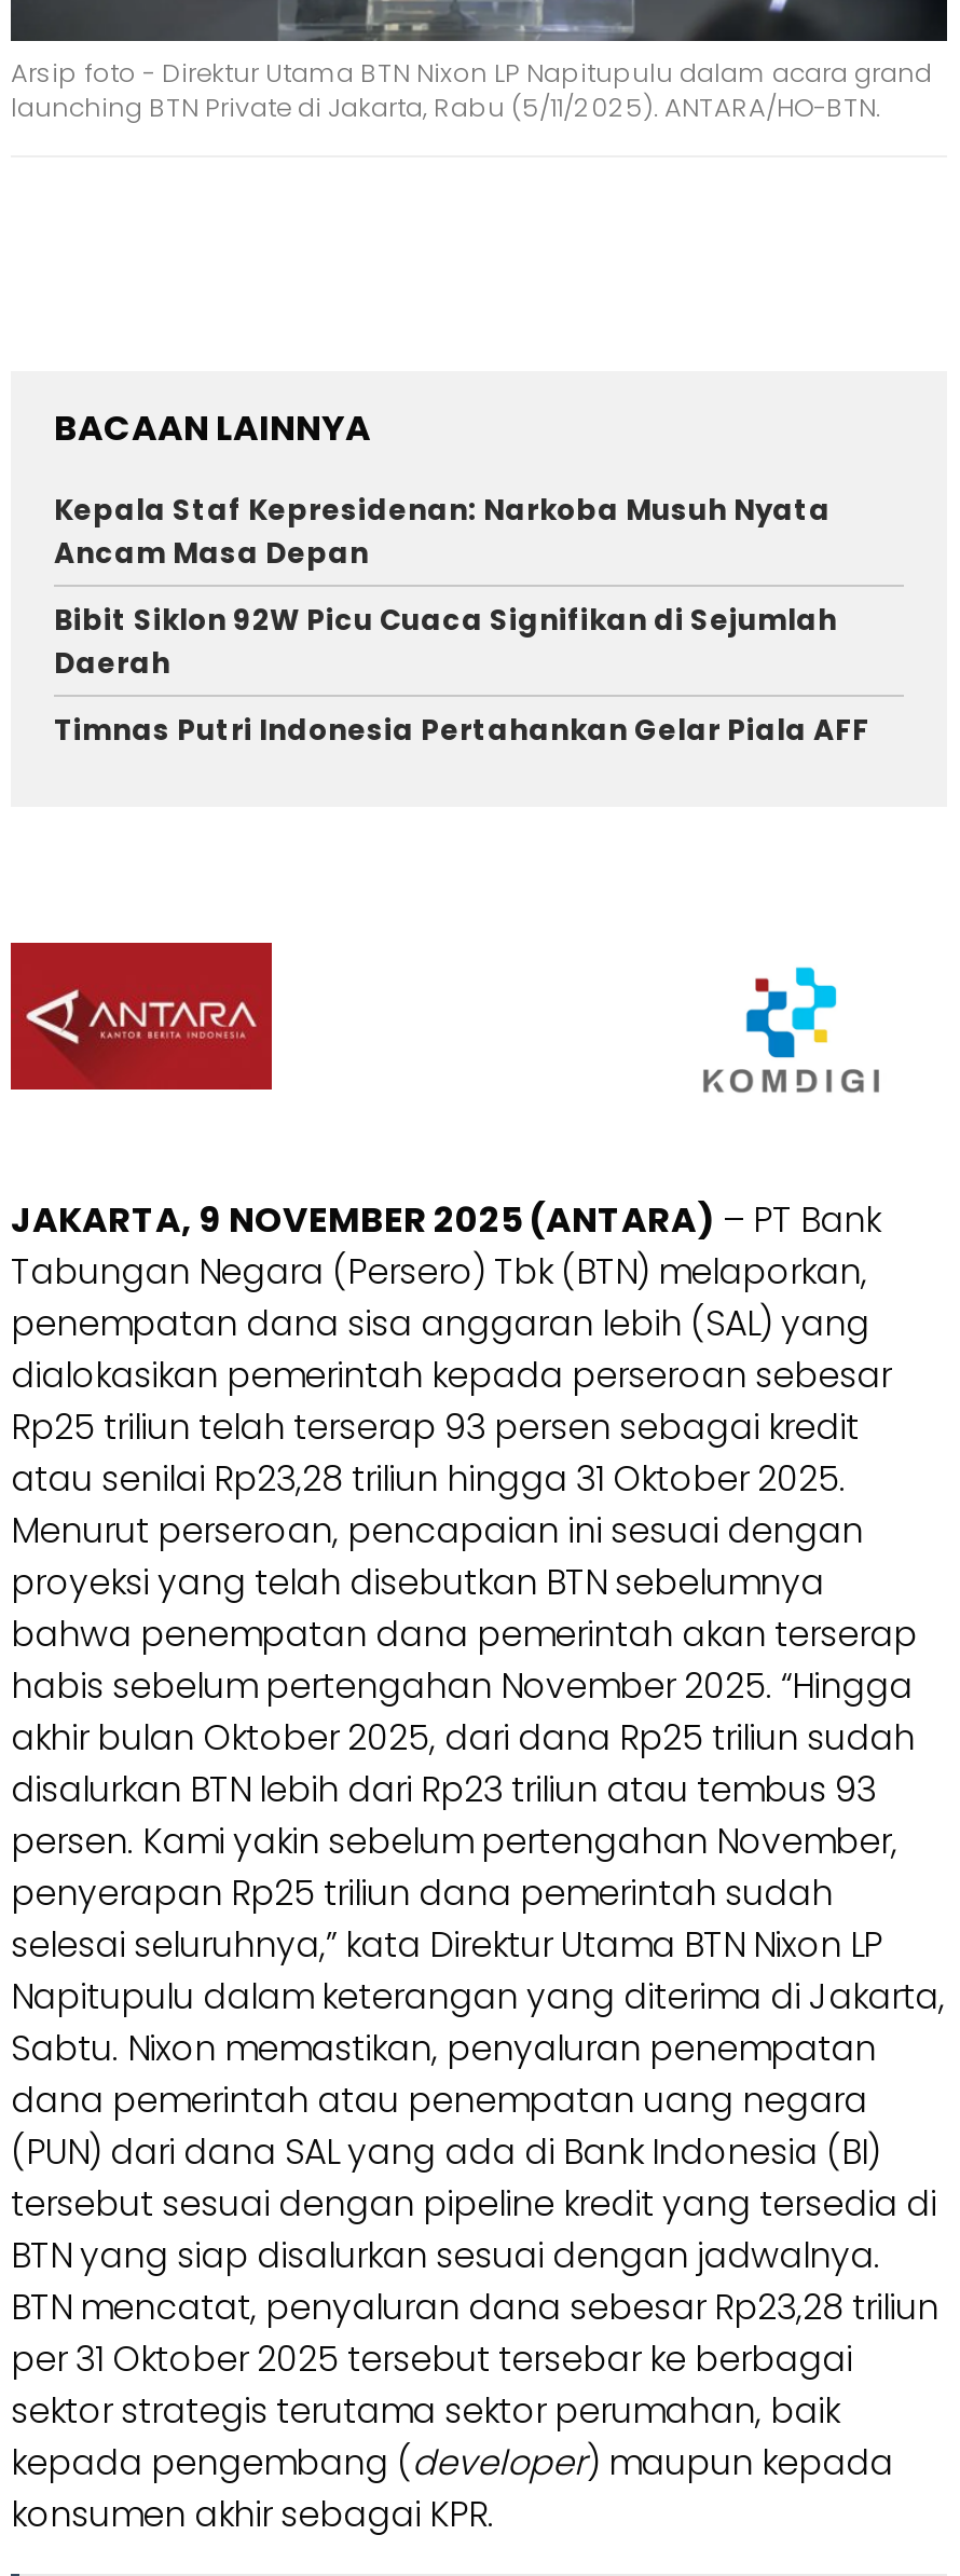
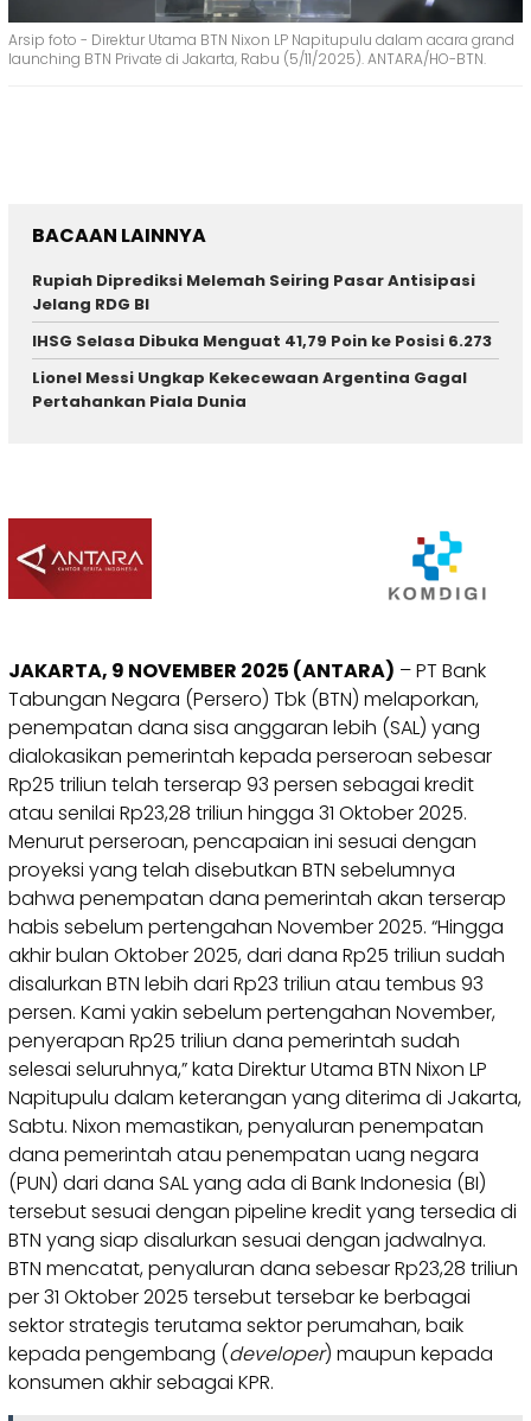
[54,490,831,574] Kepala Staf Kepresidenan: Narkoba Musuh Nyata | Ancam Masa Depan -> [32,269,475,315] Rupiah Diprediksi Melemah Seiring Pasar Antisipasi | Jelang RDG BI
[54,600,837,684] Bibit Siklon 92W Picu Cuaca Signifikan di Sejumlah | Daerah -> [32,330,492,352] IHSG Selasa Dibuka Menguat 41,79 Poin ke Posisi 6.273
[54,710,869,751] Timnas Putri Indonesia Pertahankan Gelar Piala AFF -> [32,366,467,413] Lionel Messi Ungkap Kekecewaan Argentina Gagal | Pertahankan Piala Dunia

